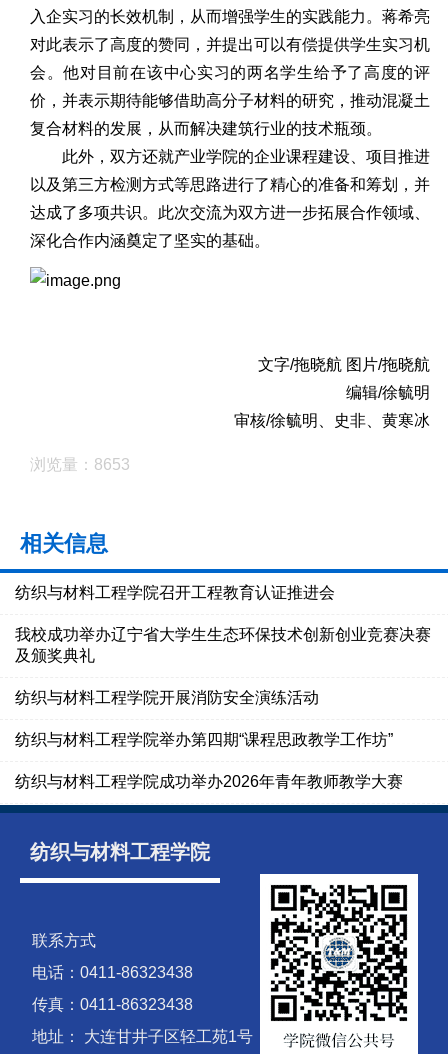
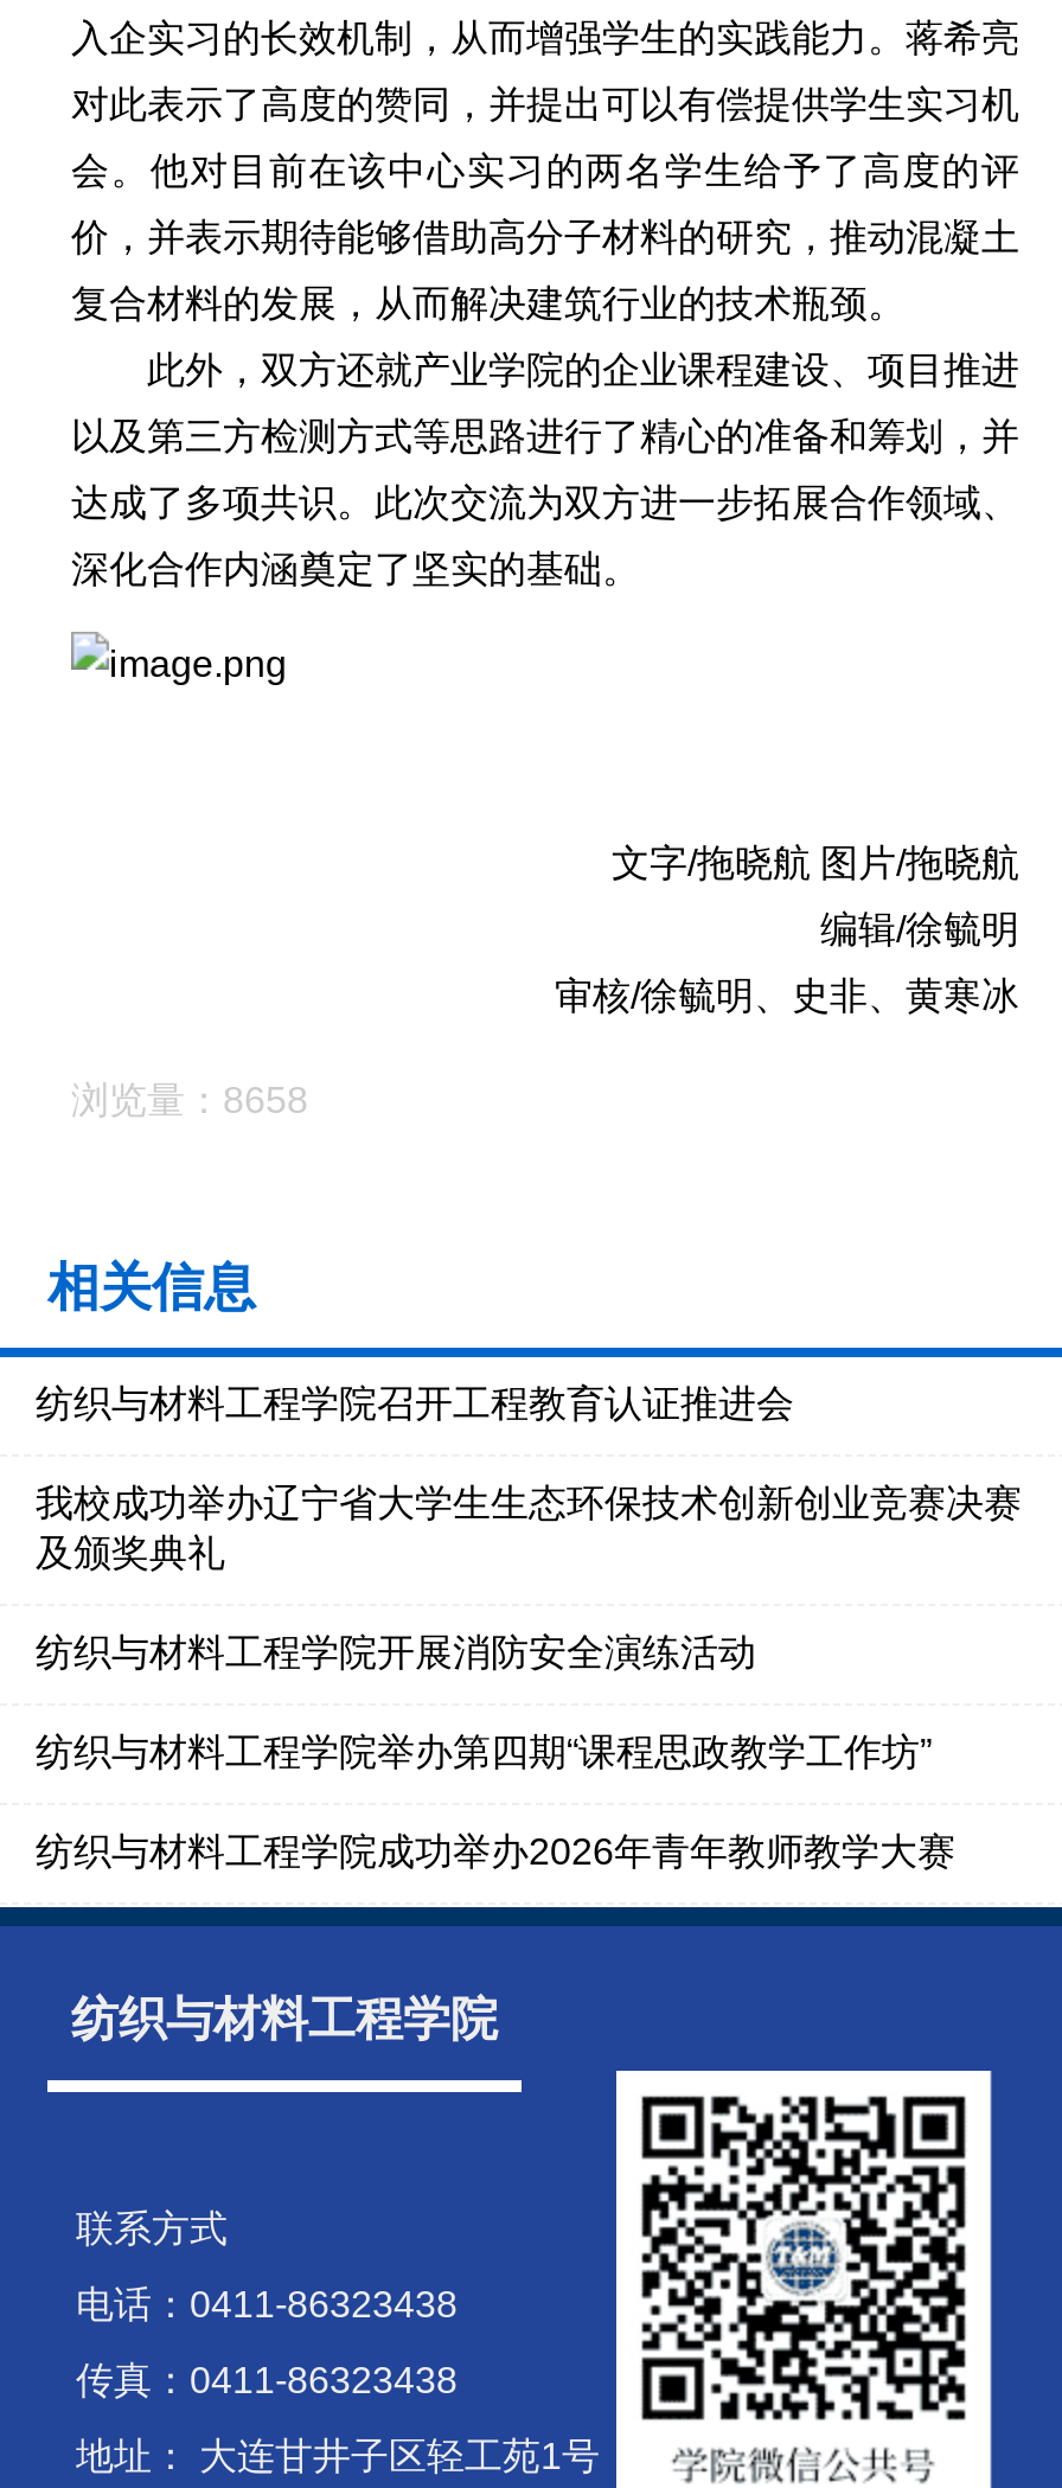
[30,456,130,473] 浏览量：8653 -> [71,1080,308,1120] 浏览量：8658

